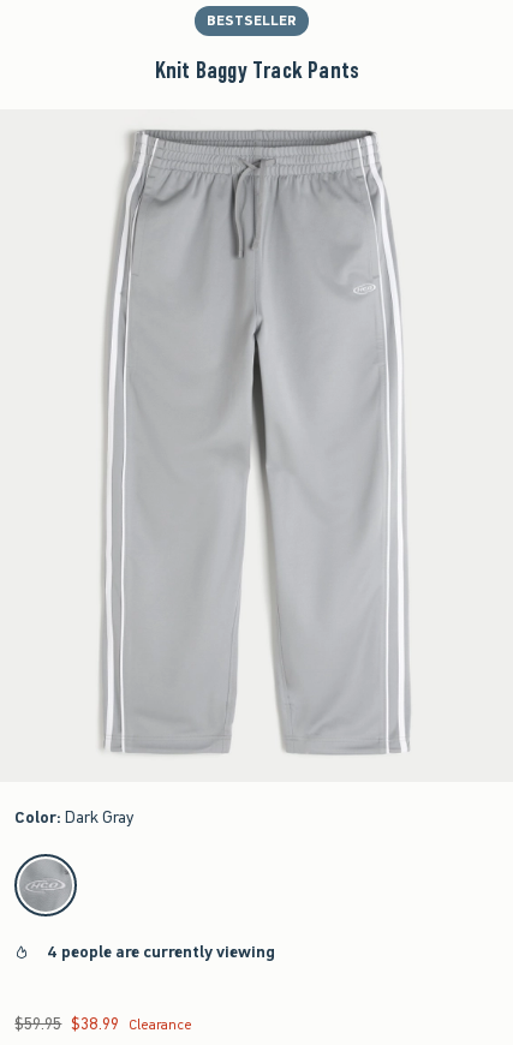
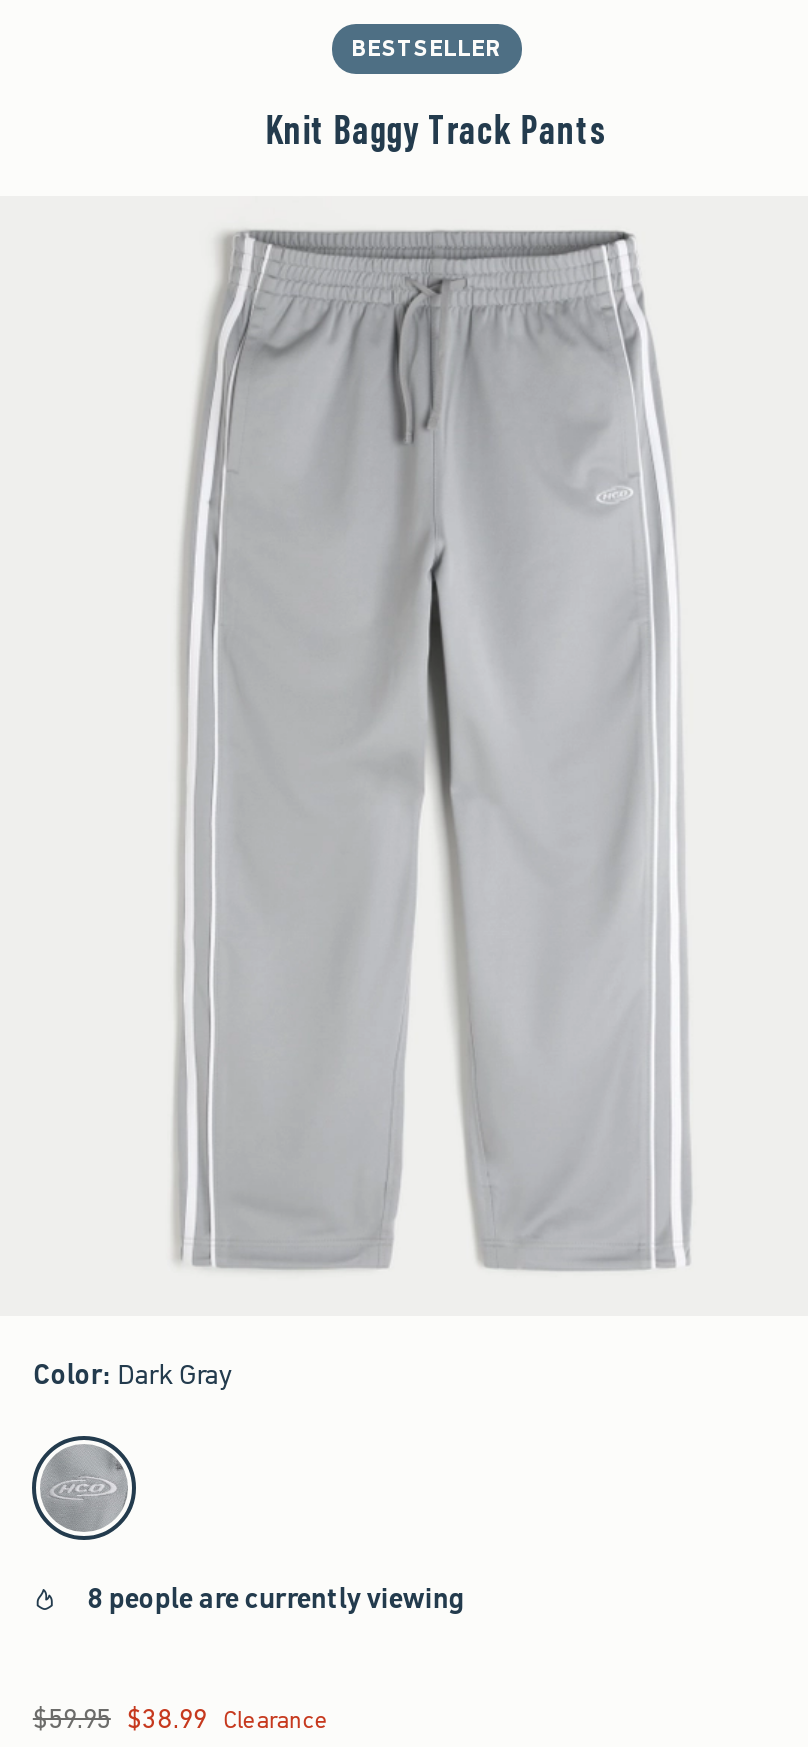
[47,940,276,963] 4 people are currently viewing -> [87,1580,465,1618] 8 people are currently viewing

